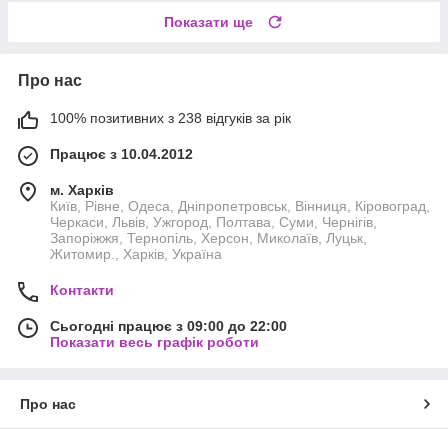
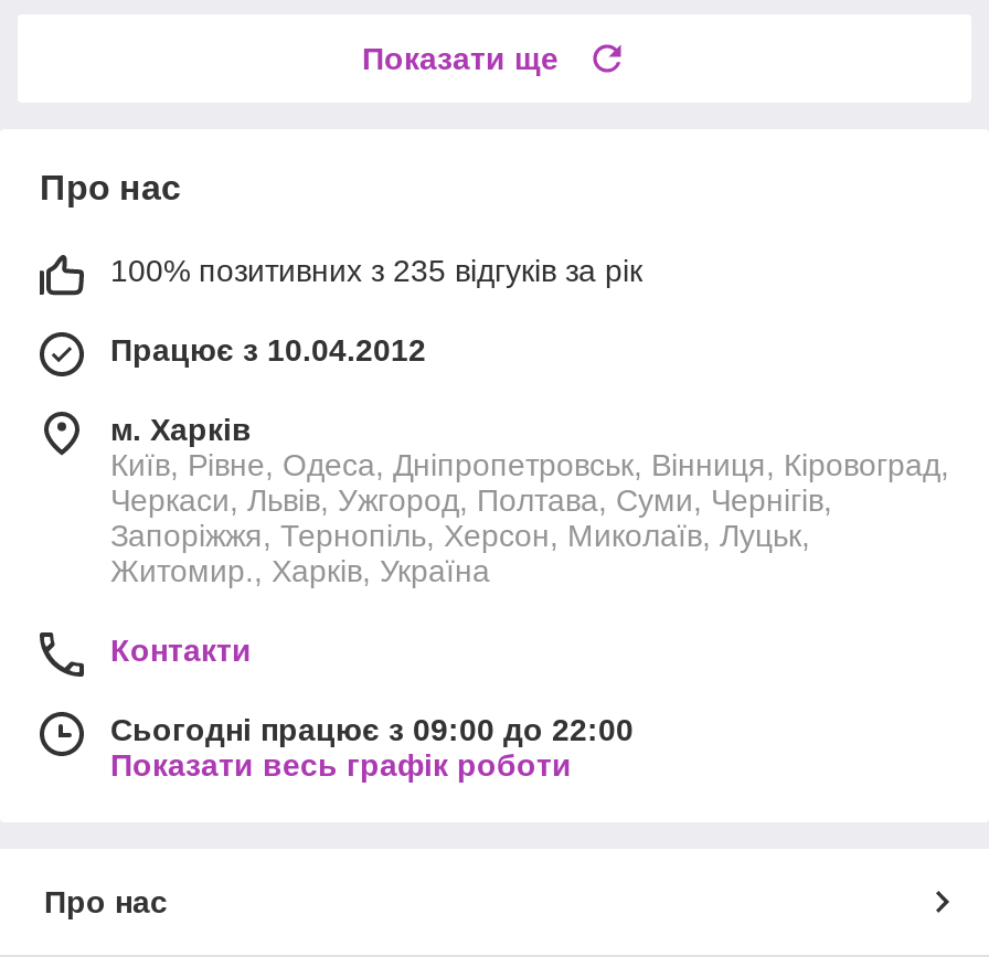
[50,110,291,126] 100% позитивних з 238 відгуків за рік -> [110,254,642,289] 100% позитивних з 235 відгуків за рік

